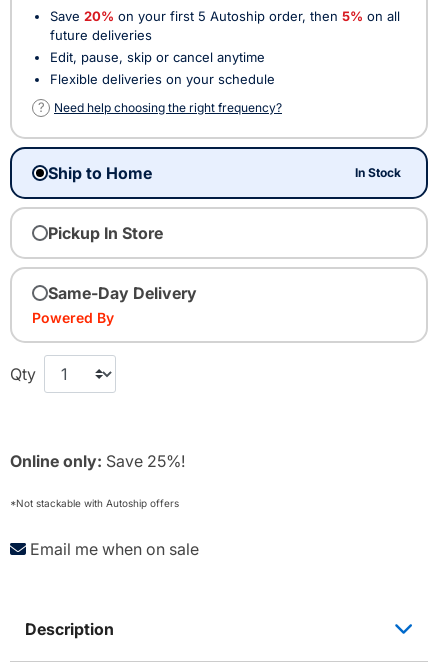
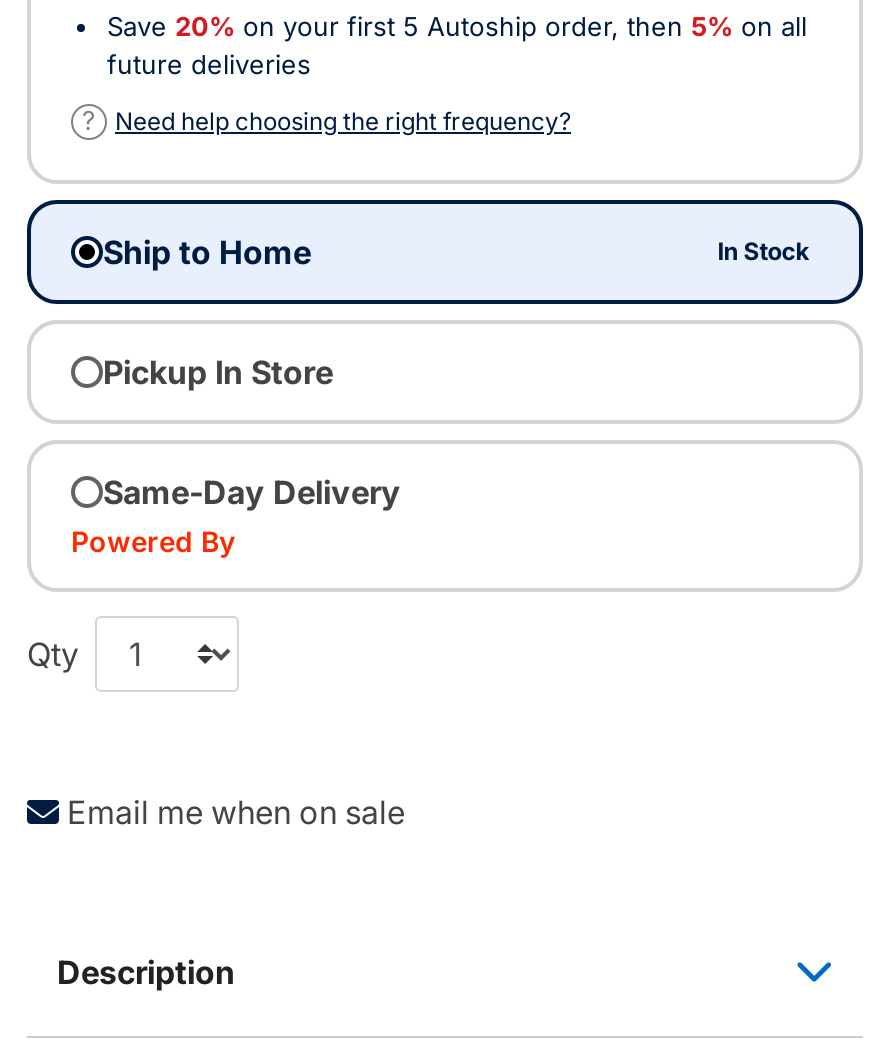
[50,48,275,86] Edit, pause, skip or cancel anytime | Flexible deliveries on your schedule -> none
[10,450,185,508] Online only: Save 25%! | *Not stackable with Autoship offers -> none

